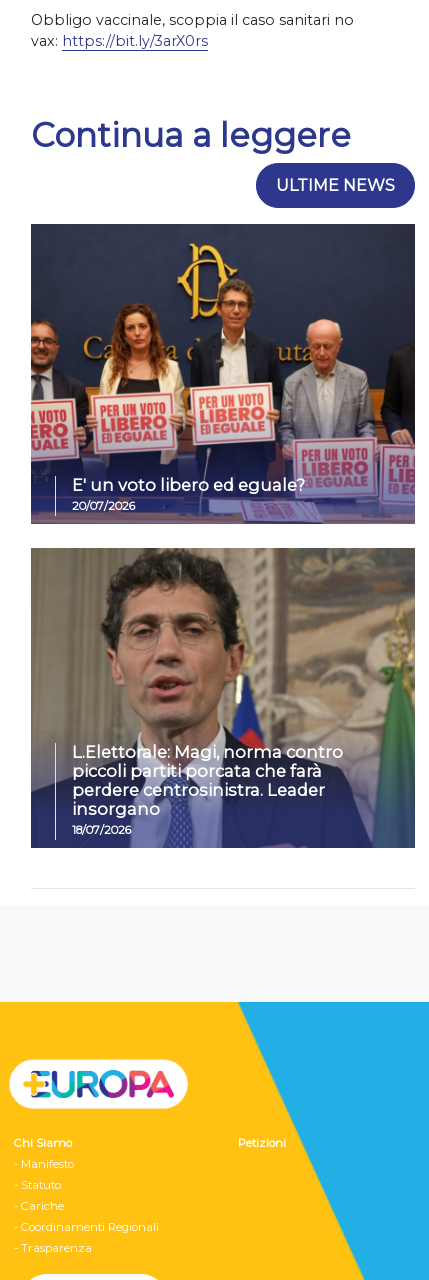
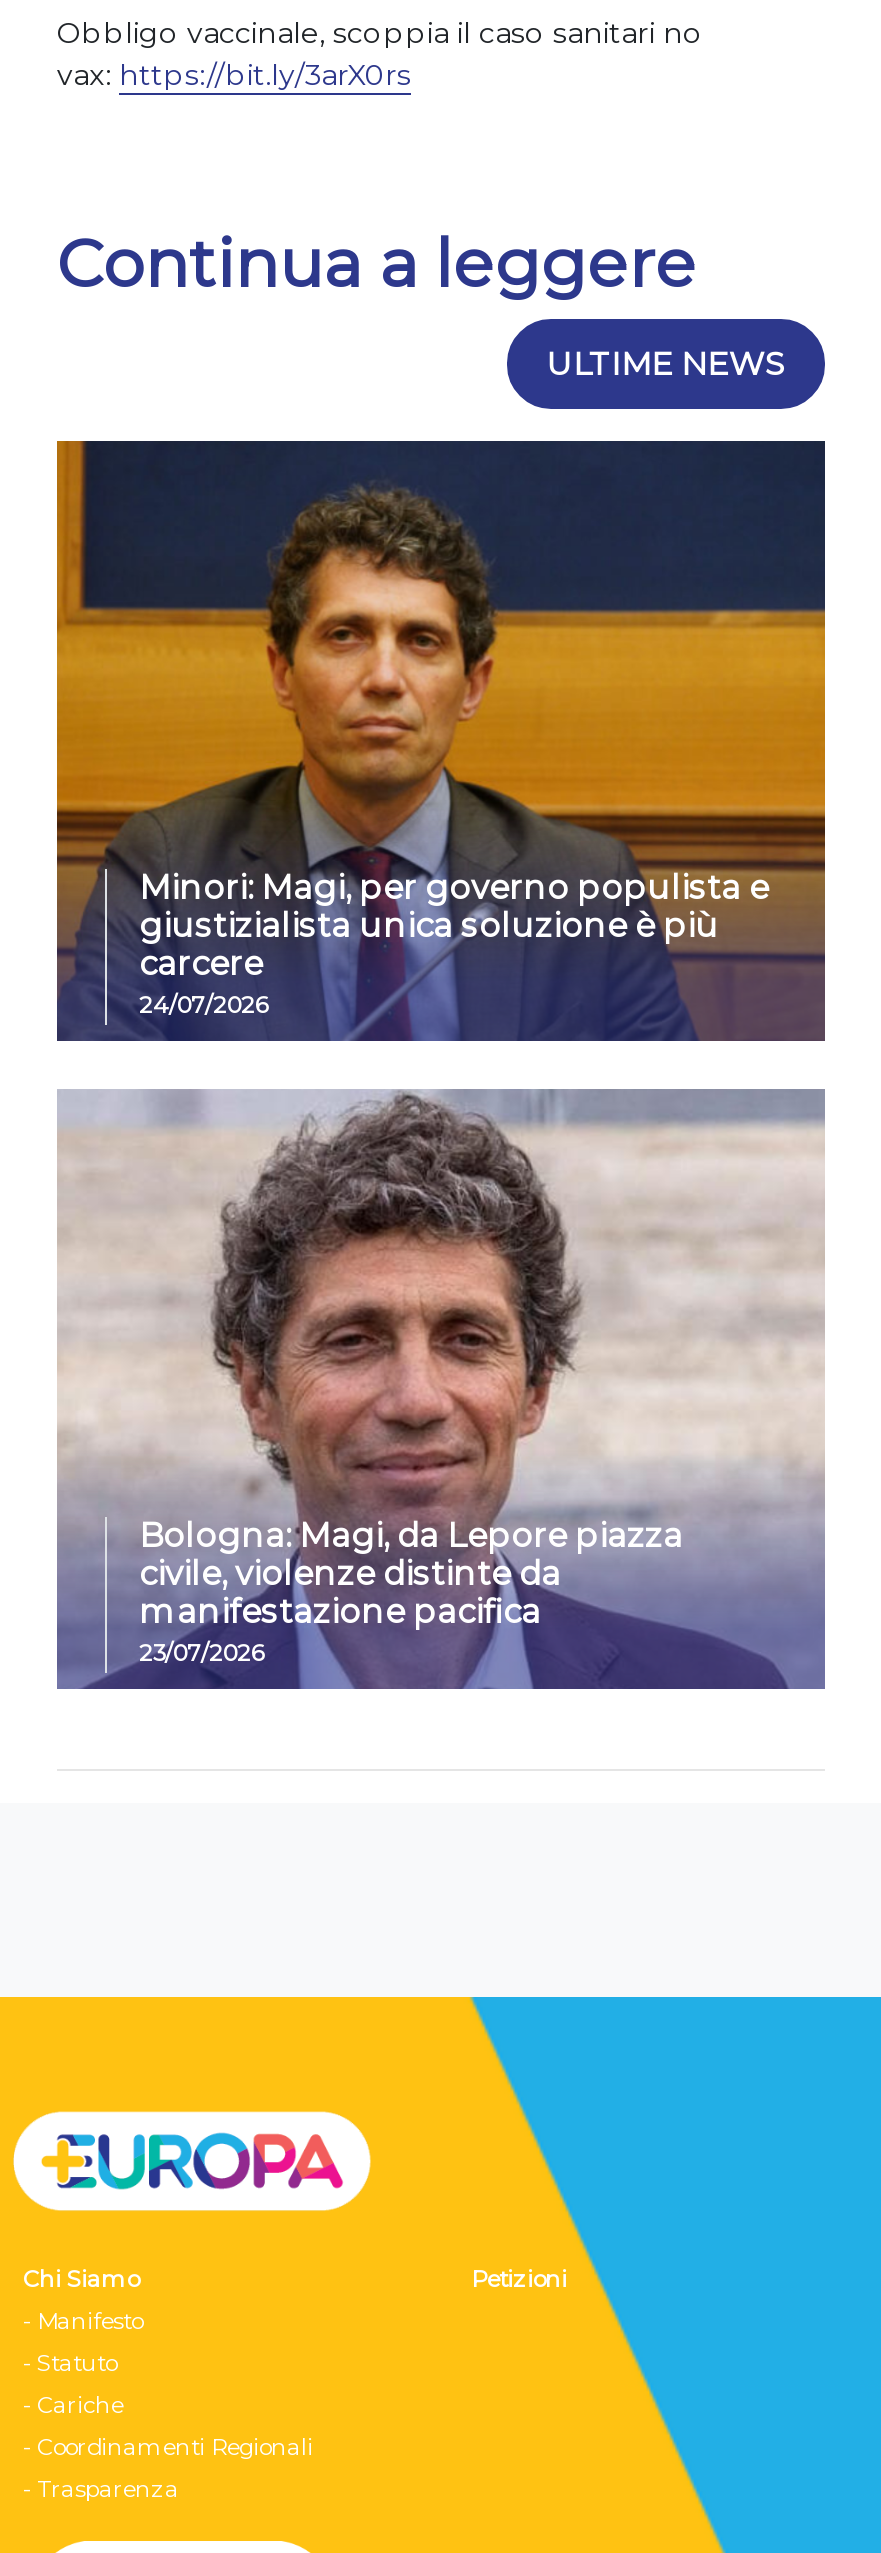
[30,223,416,524] [image] | E' un voto libero ed eguale? | 20/07/2026 -> [55,439,827,1041] [image] | Minori: Magi, per governo populista e | giustizialista unica soluzione è più | carcere | 24/07/2026
[31,547,416,848] [image] | L.Elettorale: Magi, norma contro | piccoli partiti porcata che farà | perdere centrosinistra. Leader | insorgano | 18/07/2026 -> [57,1089,825,1689] [image] | Bologna: Magi, da Lepore piazza | civile, violenze distinte da | manifestazione pacifica | 23/07/2026

